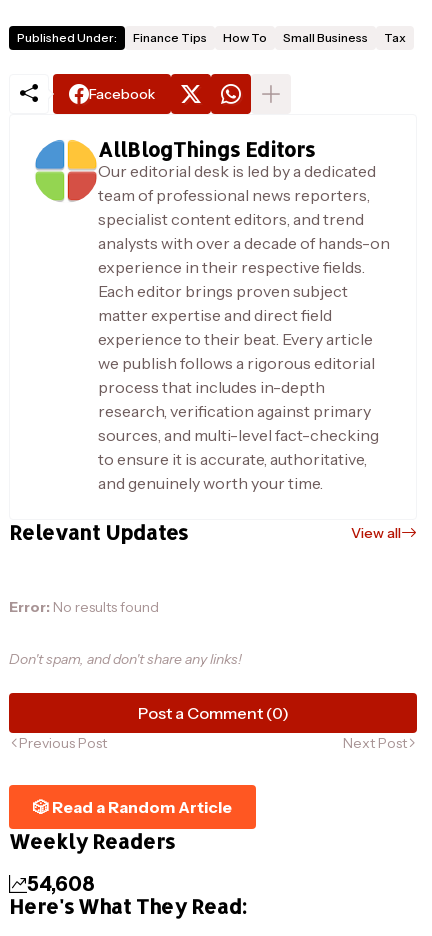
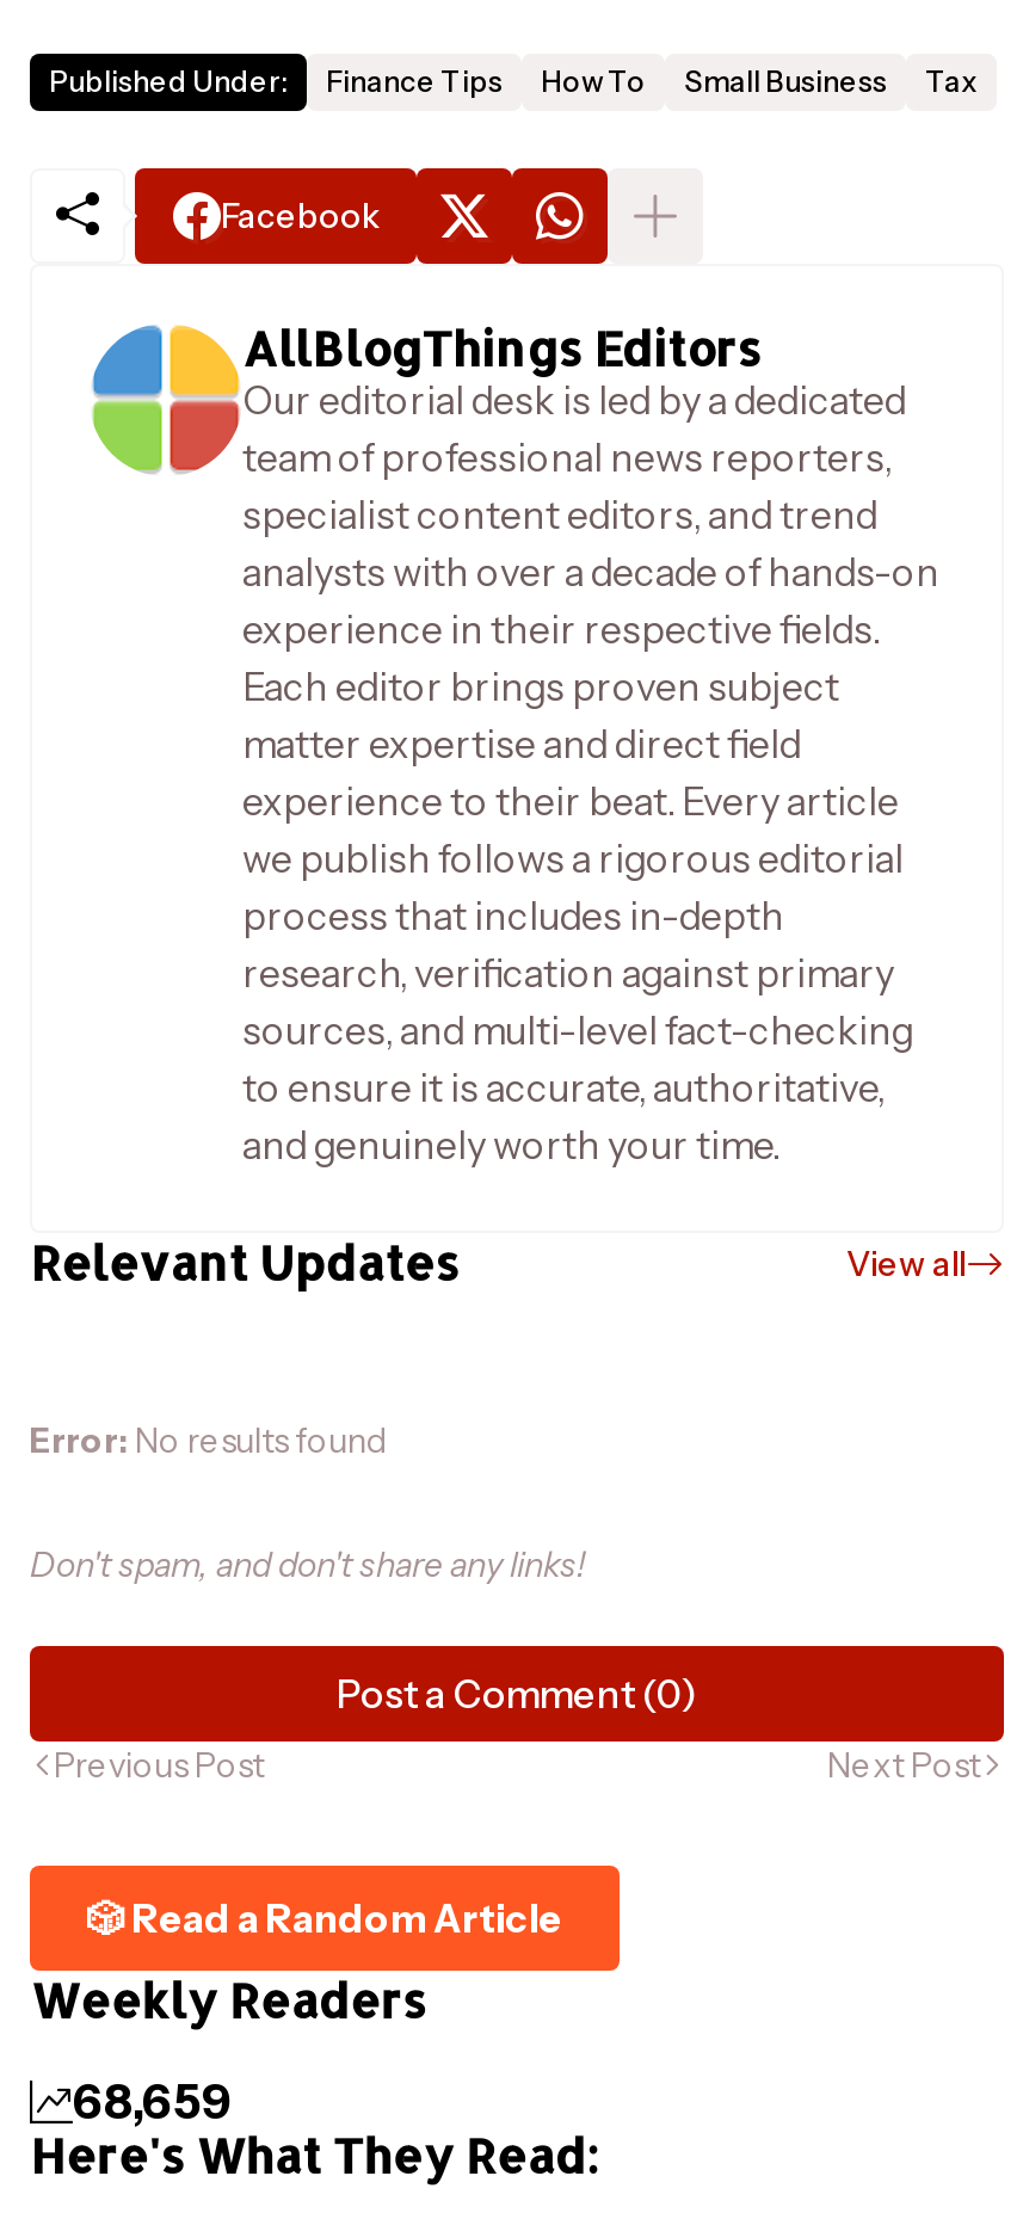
[27,872,95,896] 54,608 -> [73,2073,233,2131] 68,659

